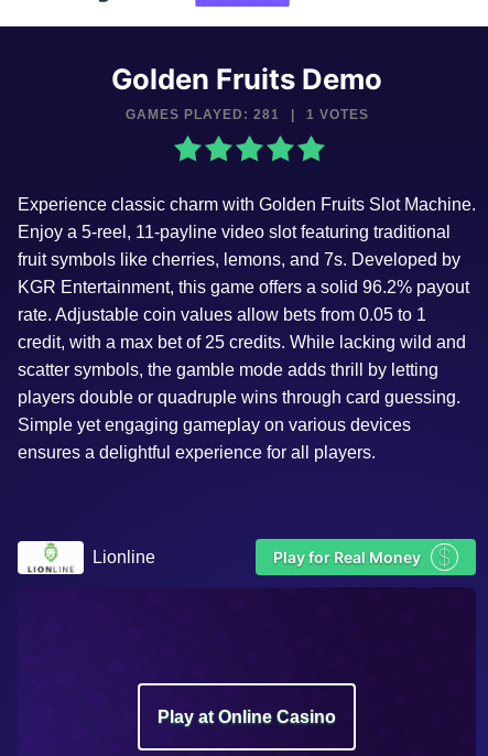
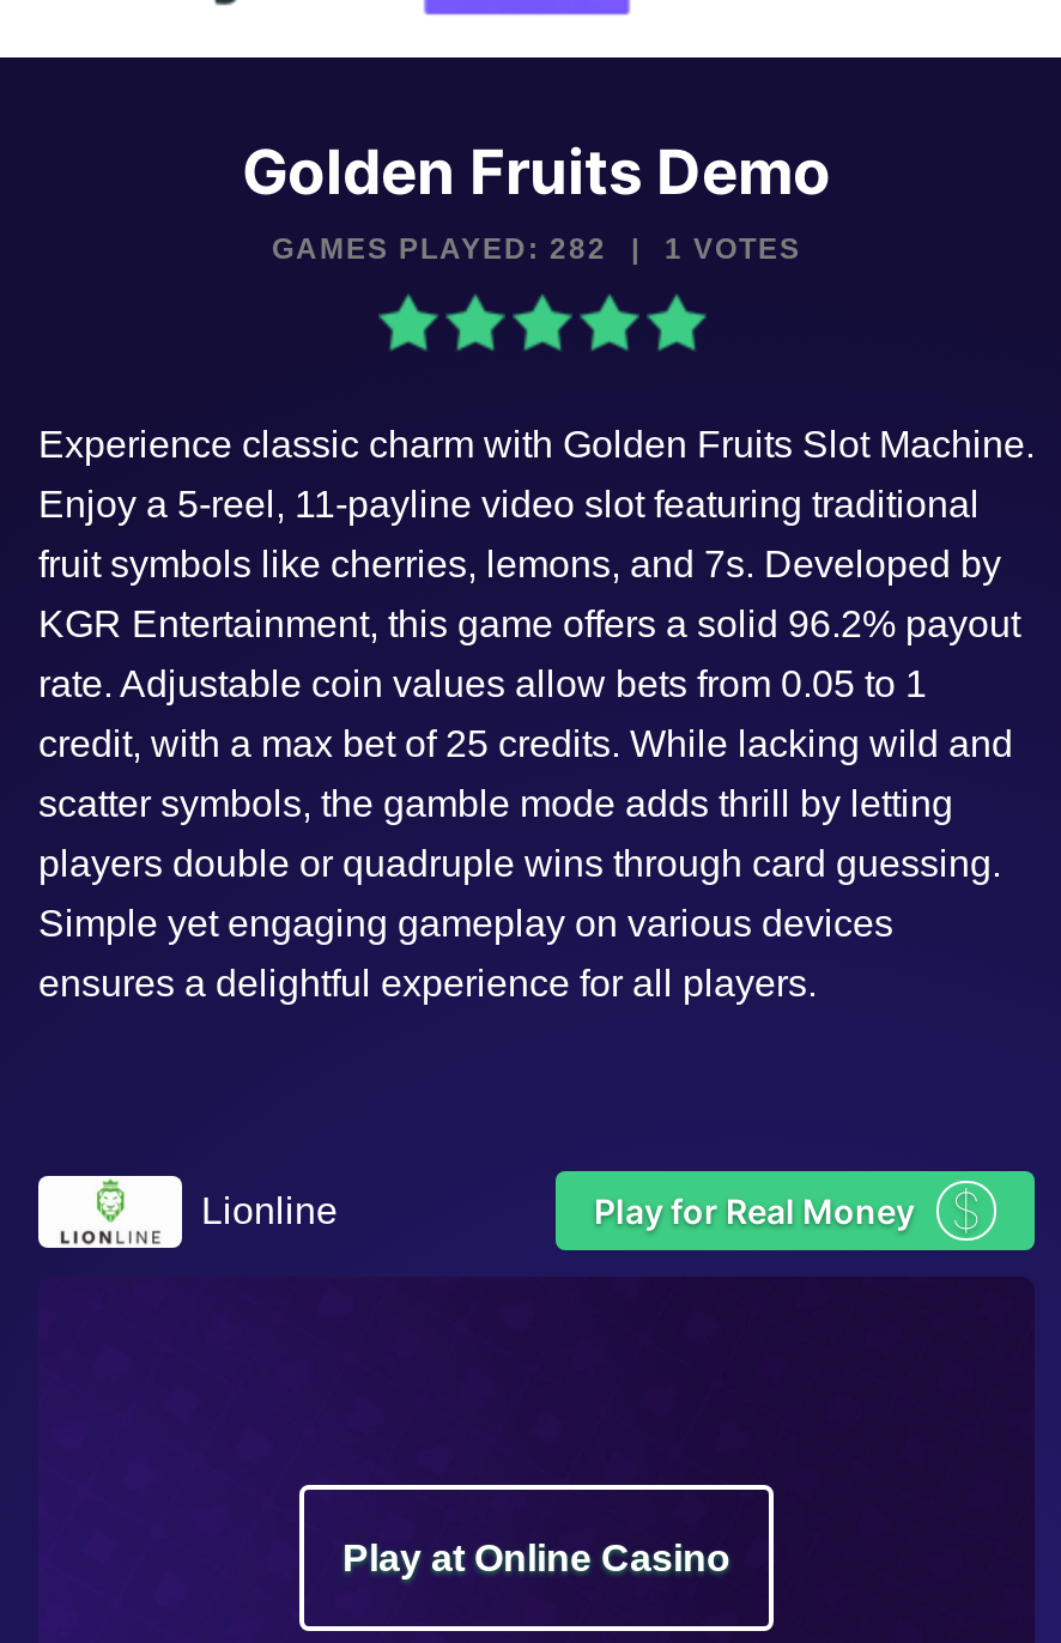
[125,106,279,122] GAMES PLAYED: 281 -> [272,231,607,265] GAMES PLAYED: 282

